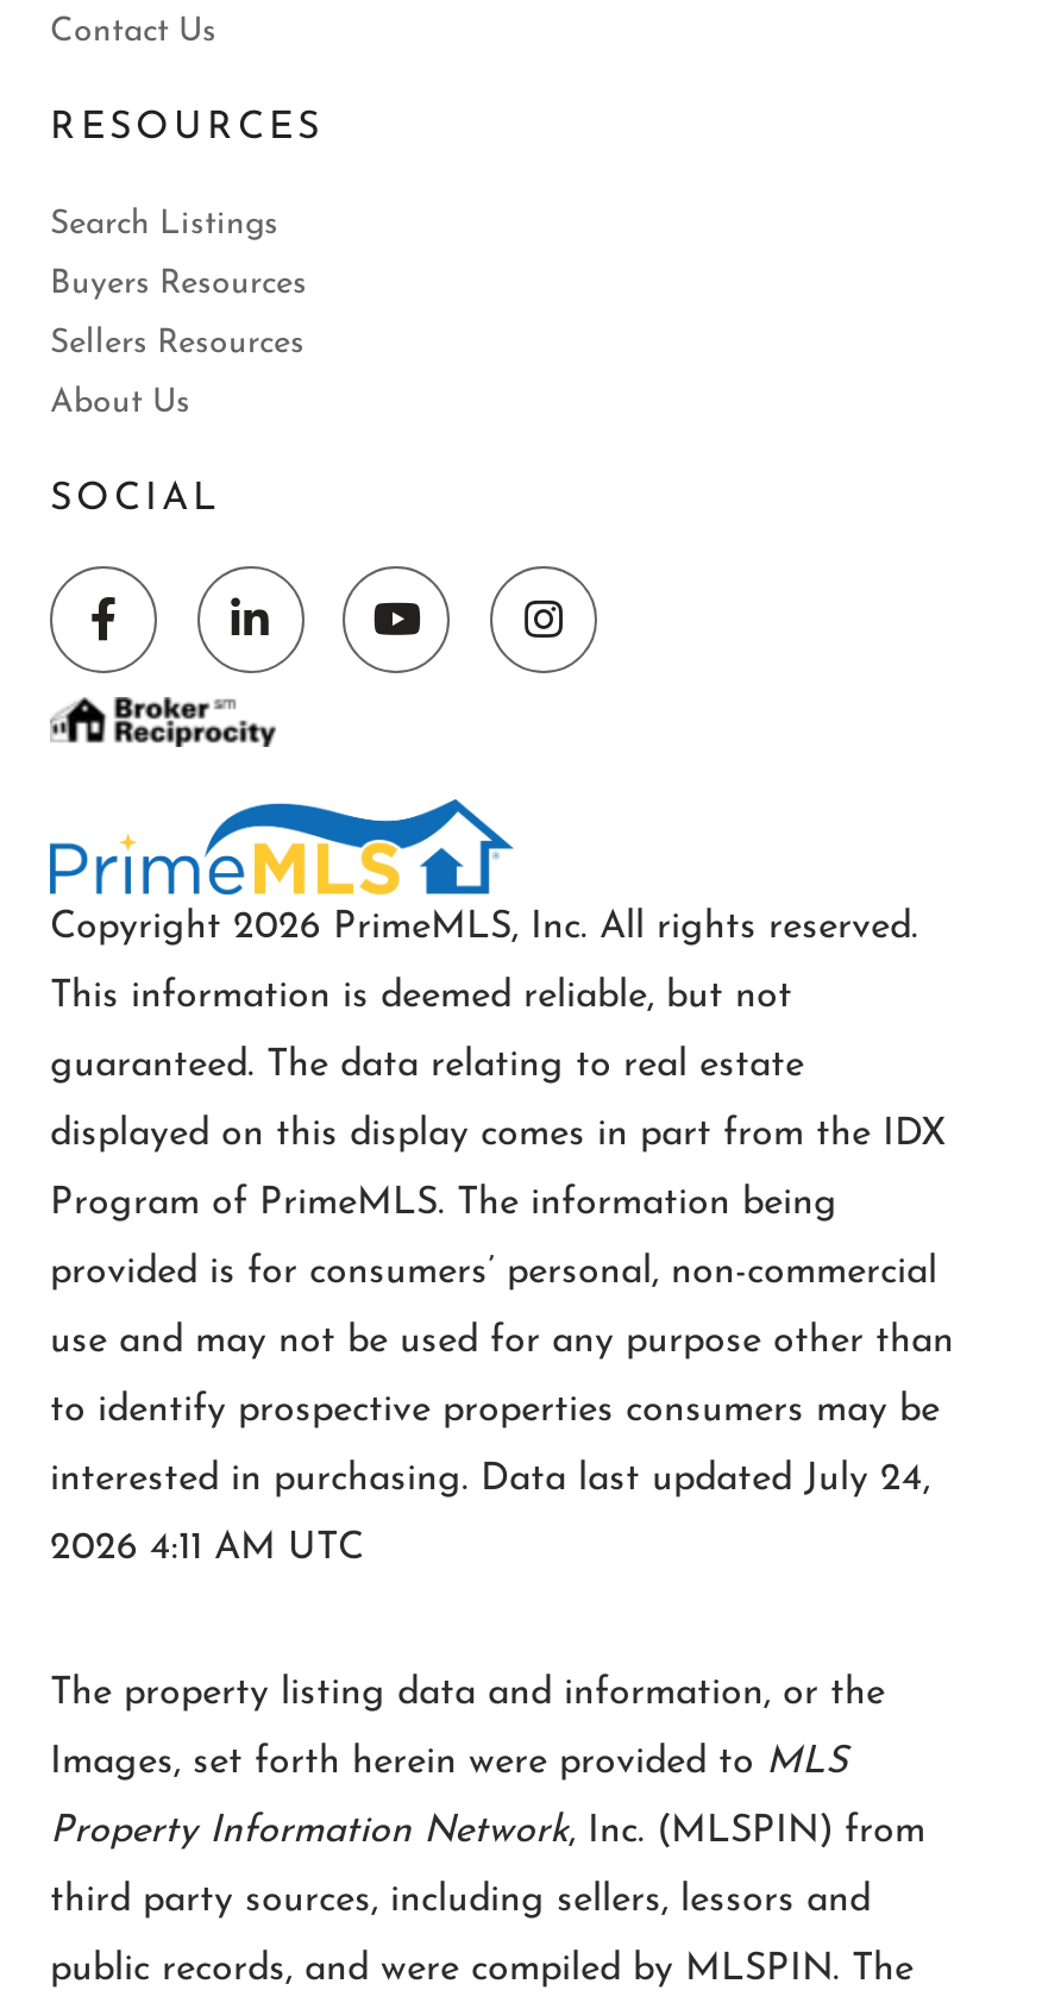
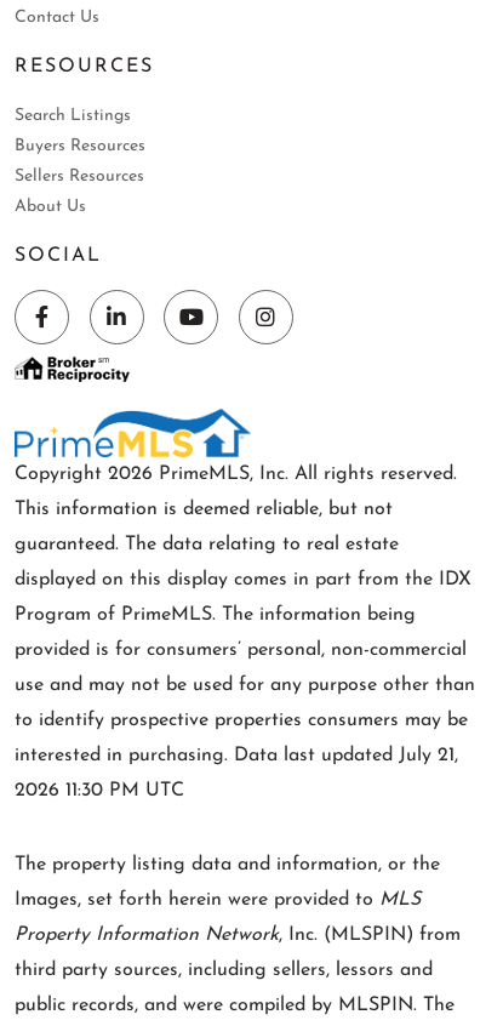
[50,1461,930,1499] interested in purchasing. Data last updated July 24, -> [15,746,458,765] interested in purchasing. Data last updated July 21,
[50,1530,364,1568] 2026 4:11 AM UTC -> [15,781,184,801] 2026 11:30 PM UTC

